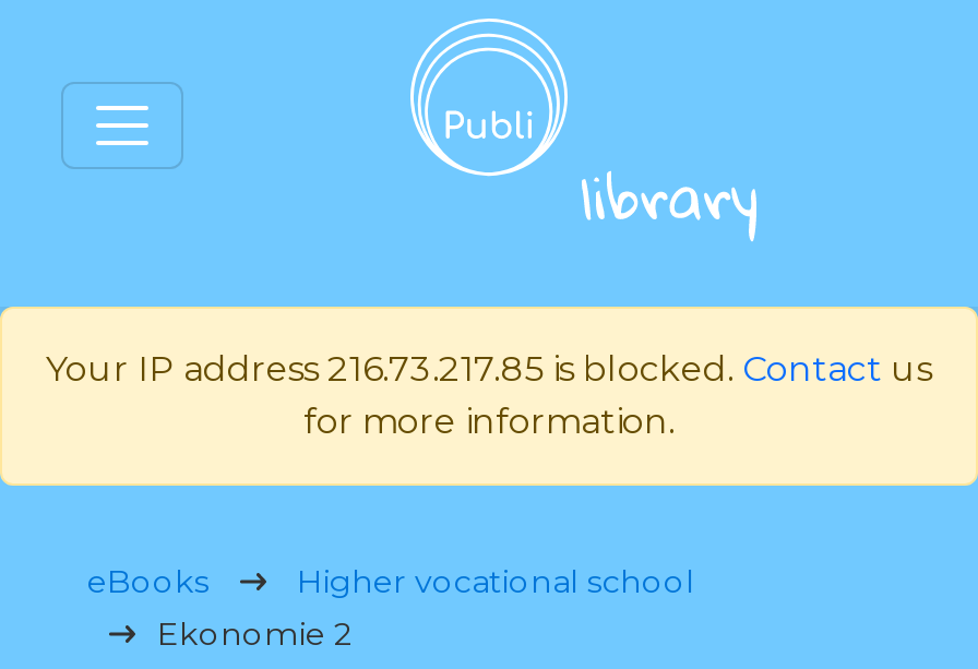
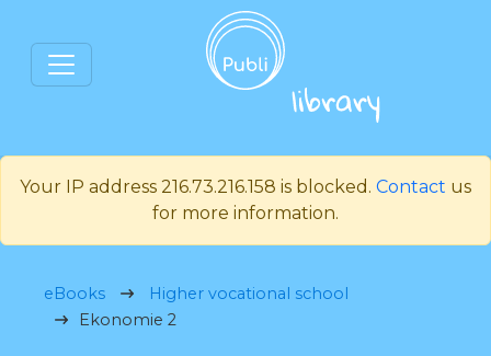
[46,348,932,390] Your IP address 216.73.217.85 is blocked. Contact us -> [20,176,471,197] Your IP address 216.73.216.158 is blocked. Contact us

